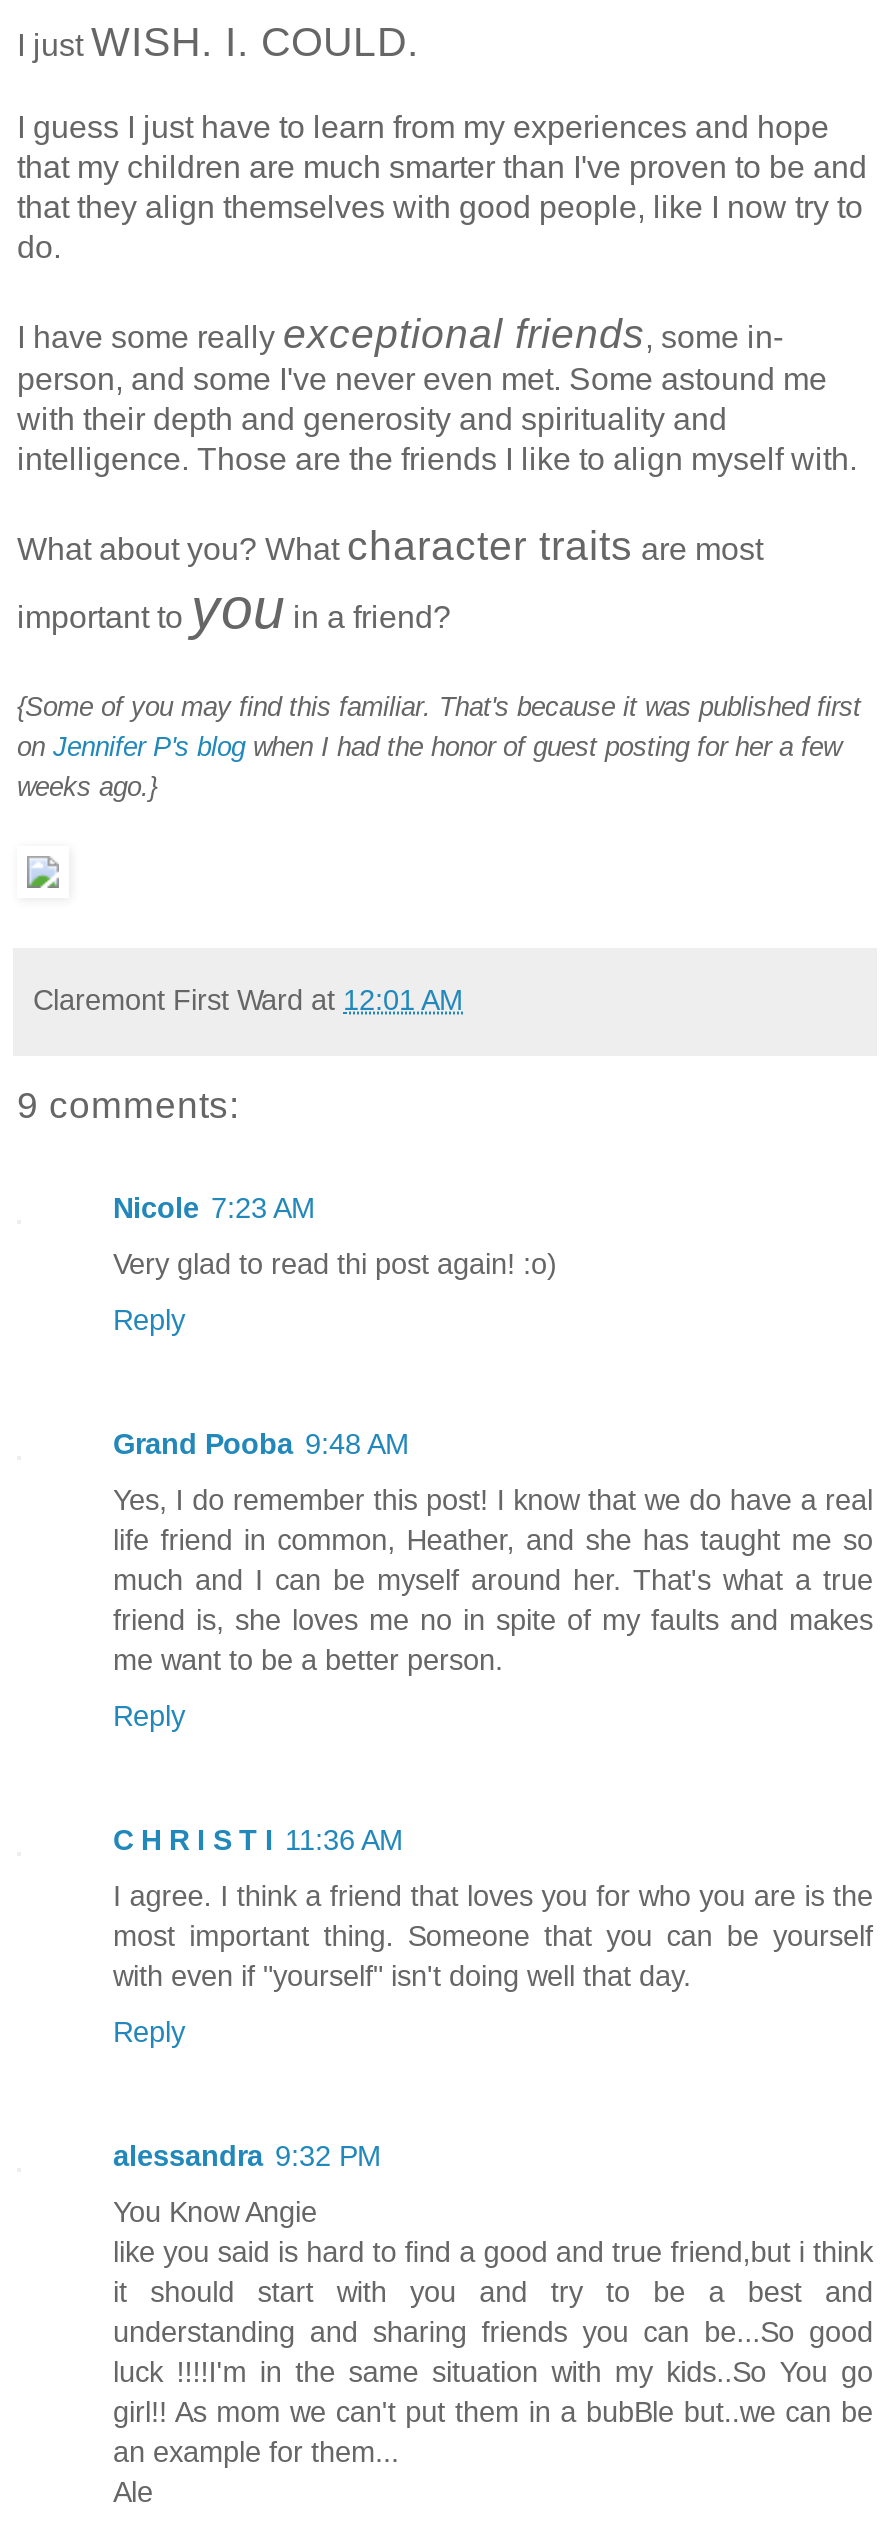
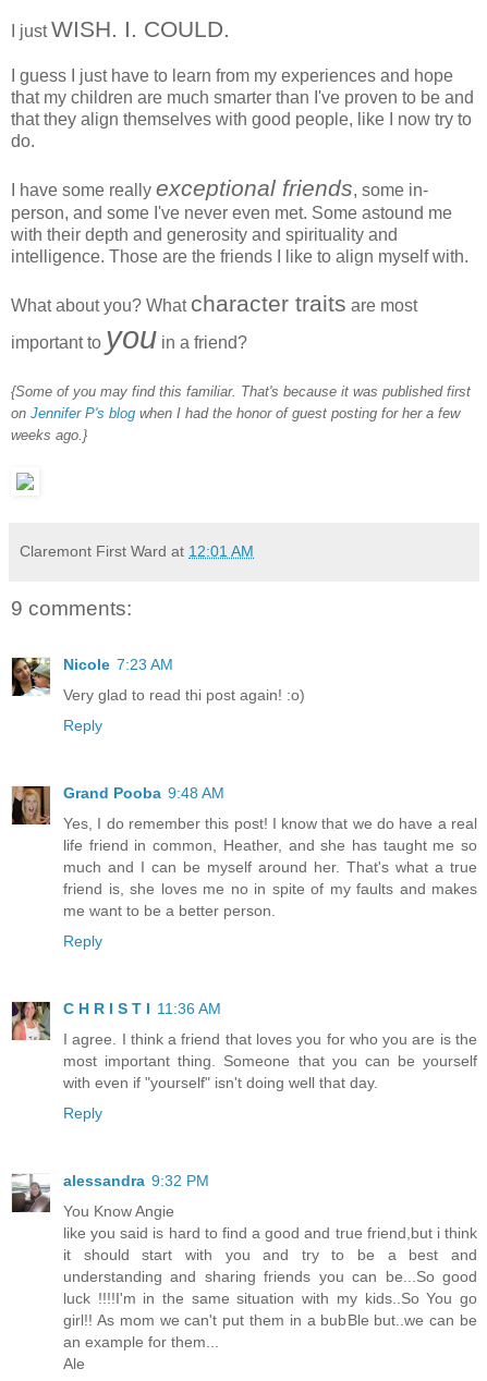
none -> [10,656,51,697] [image]
none -> [10,784,51,826] [image]
none -> [10,1000,51,1041] [image]
none -> [10,1173,51,1213] [image]

